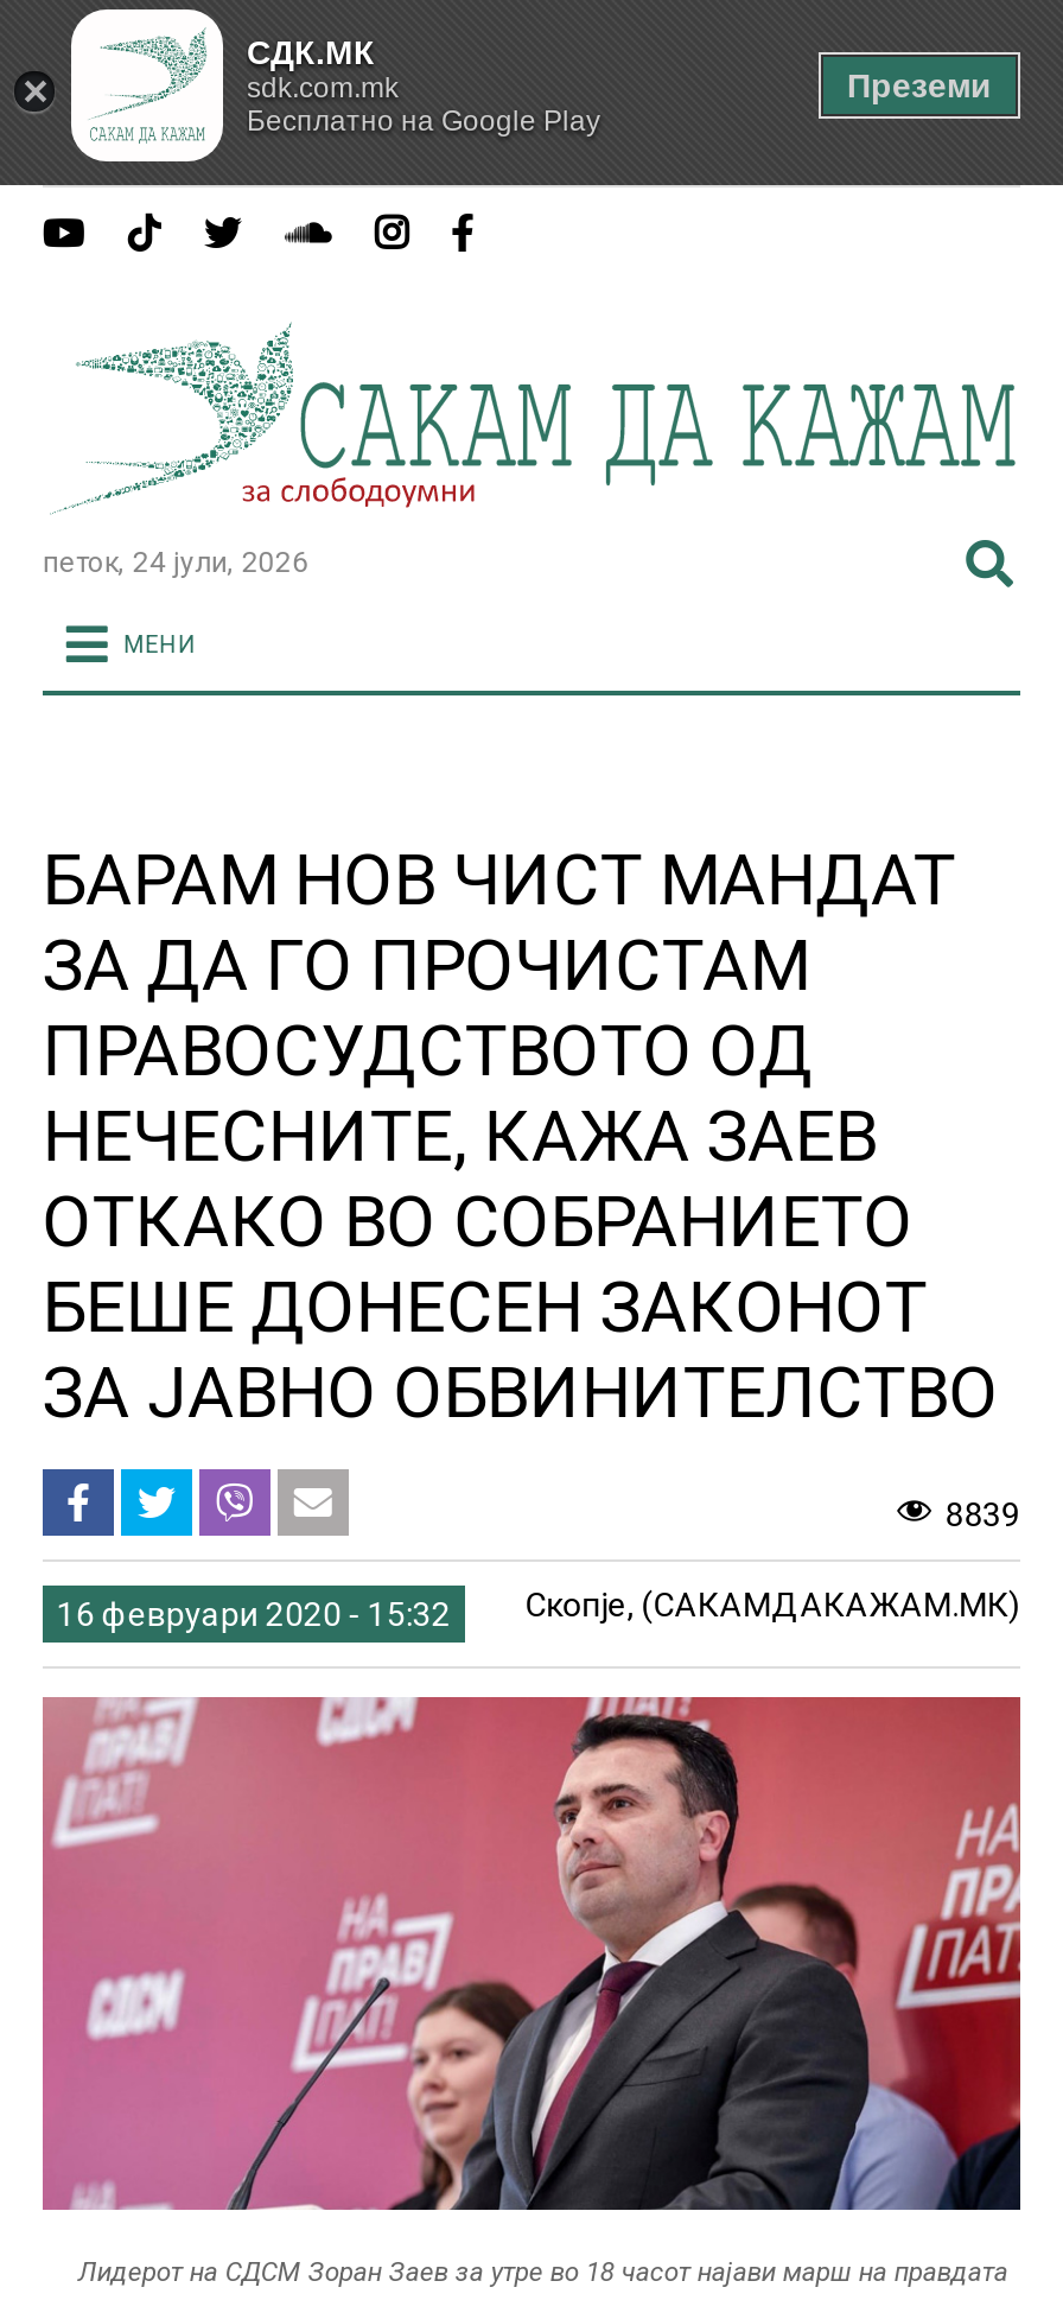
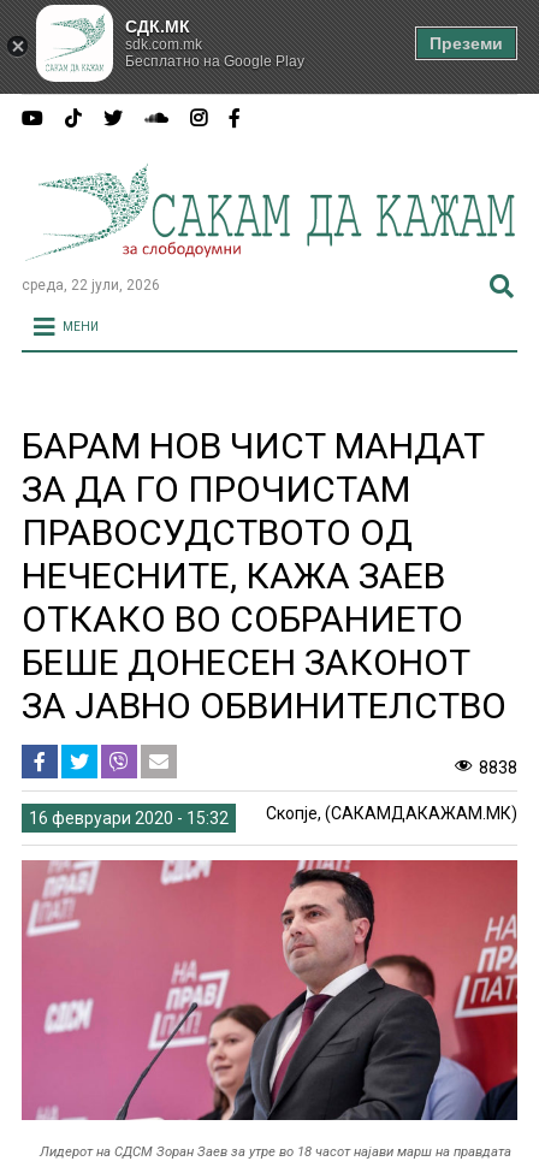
[42,545,308,578] петок, 24 јули, 2026 -> [22,276,160,293] среда, 22 јули, 2026
[945,1494,1021,1532] 8839 -> [479,757,517,777] 8838

